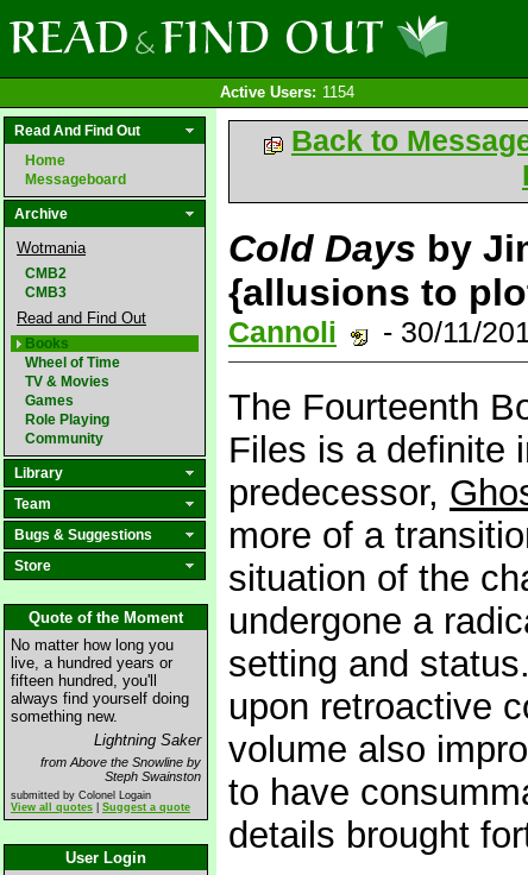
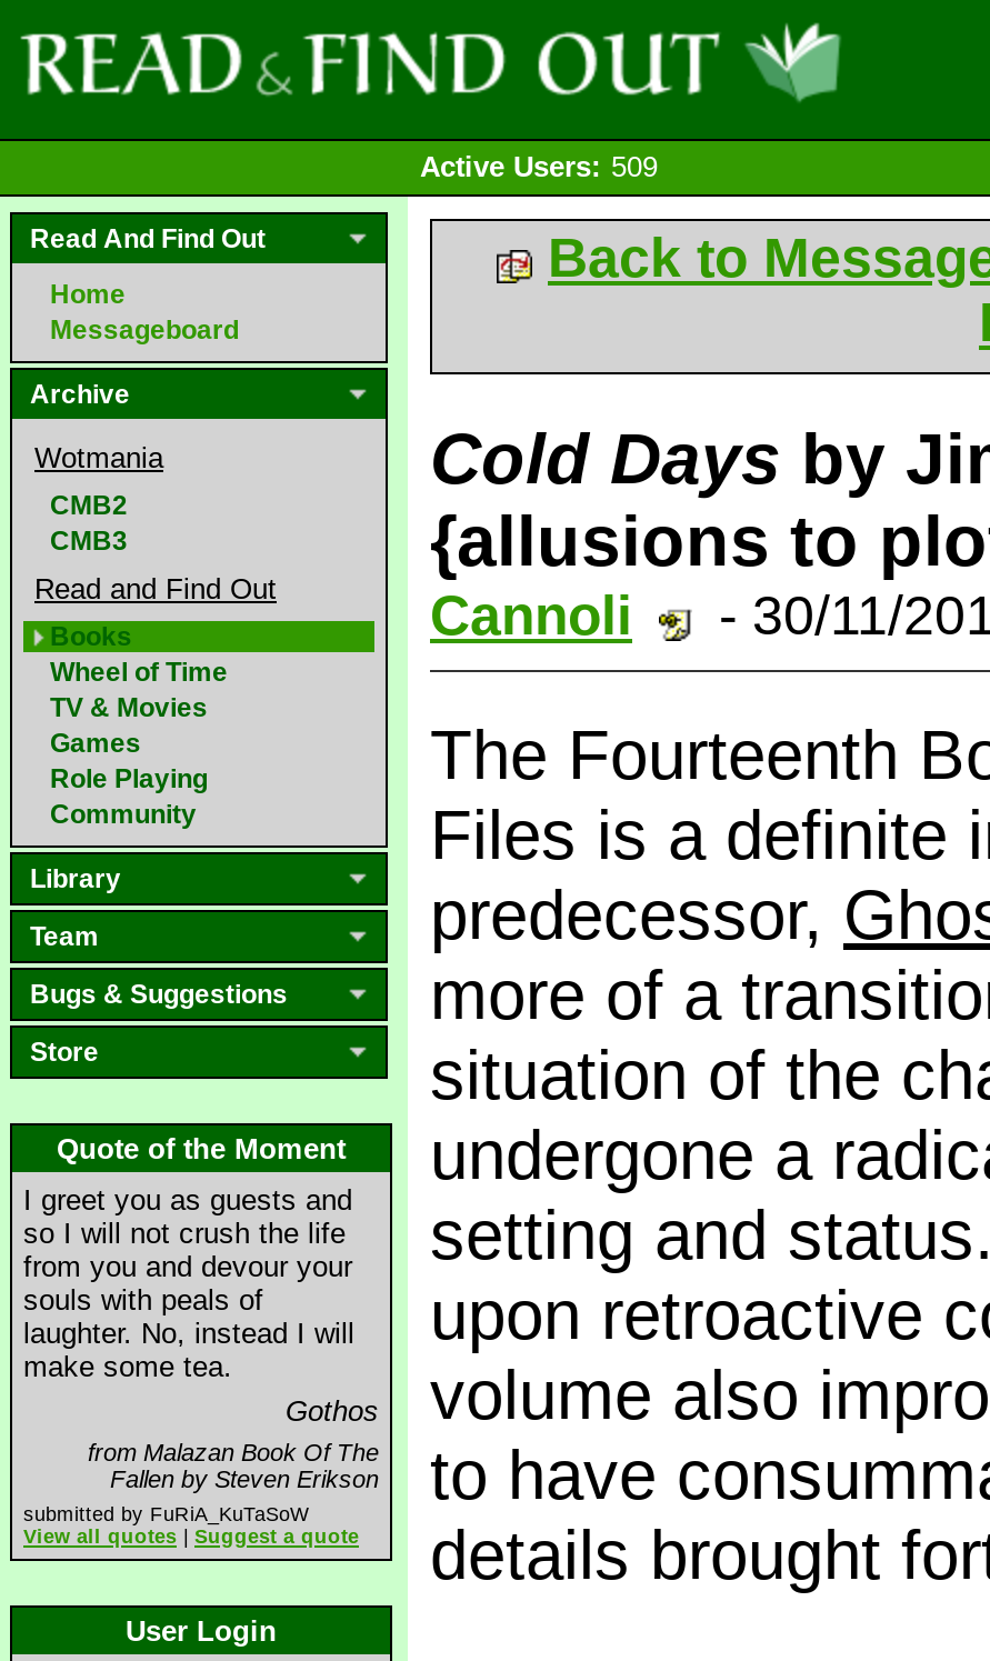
[219,83,354,101] Active Users: 1154 -> [420,150,658,183] Active Users: 509
[11,636,201,801] No matter how long you | live, a hundred years or | fifteen hundred, you'll | always find yourself doing | something new. | Lightning Saker | from Above the Snowline by | Steph Swainston | submitted by Colonel Logain -> [23,1183,379,1525] I greet you as guests and | so I will not crush the life | from you and devour your | souls with peals of | laughter. No, instead I will | make some tea. | Gothos | from Malazan Book Of The | Fallen by Steven Erikson | submitted by FuRiA_KuTaSoW

